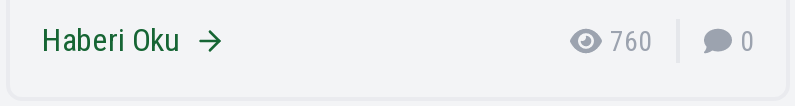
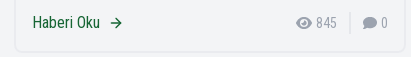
[610,25,652,57] 760 -> [316,15,337,31] 845

